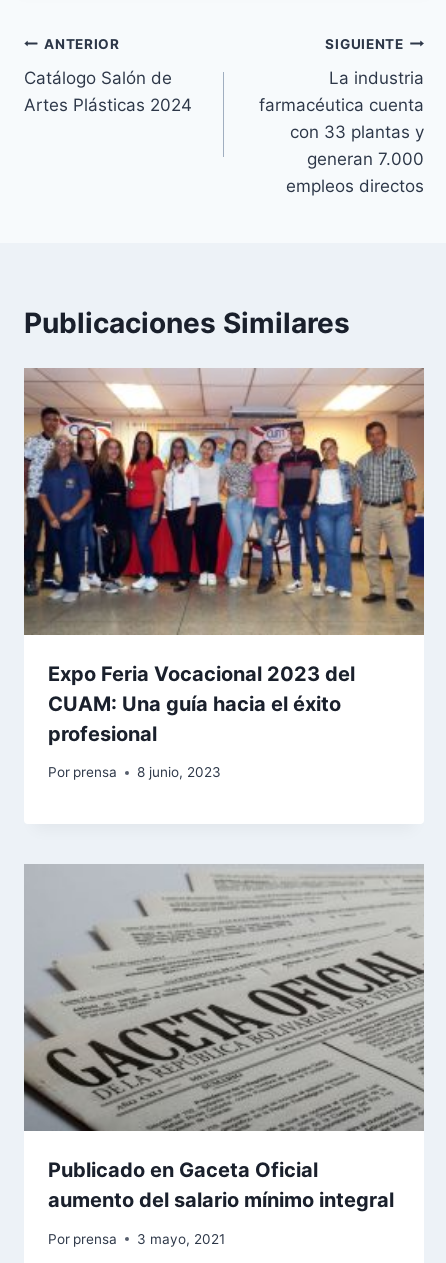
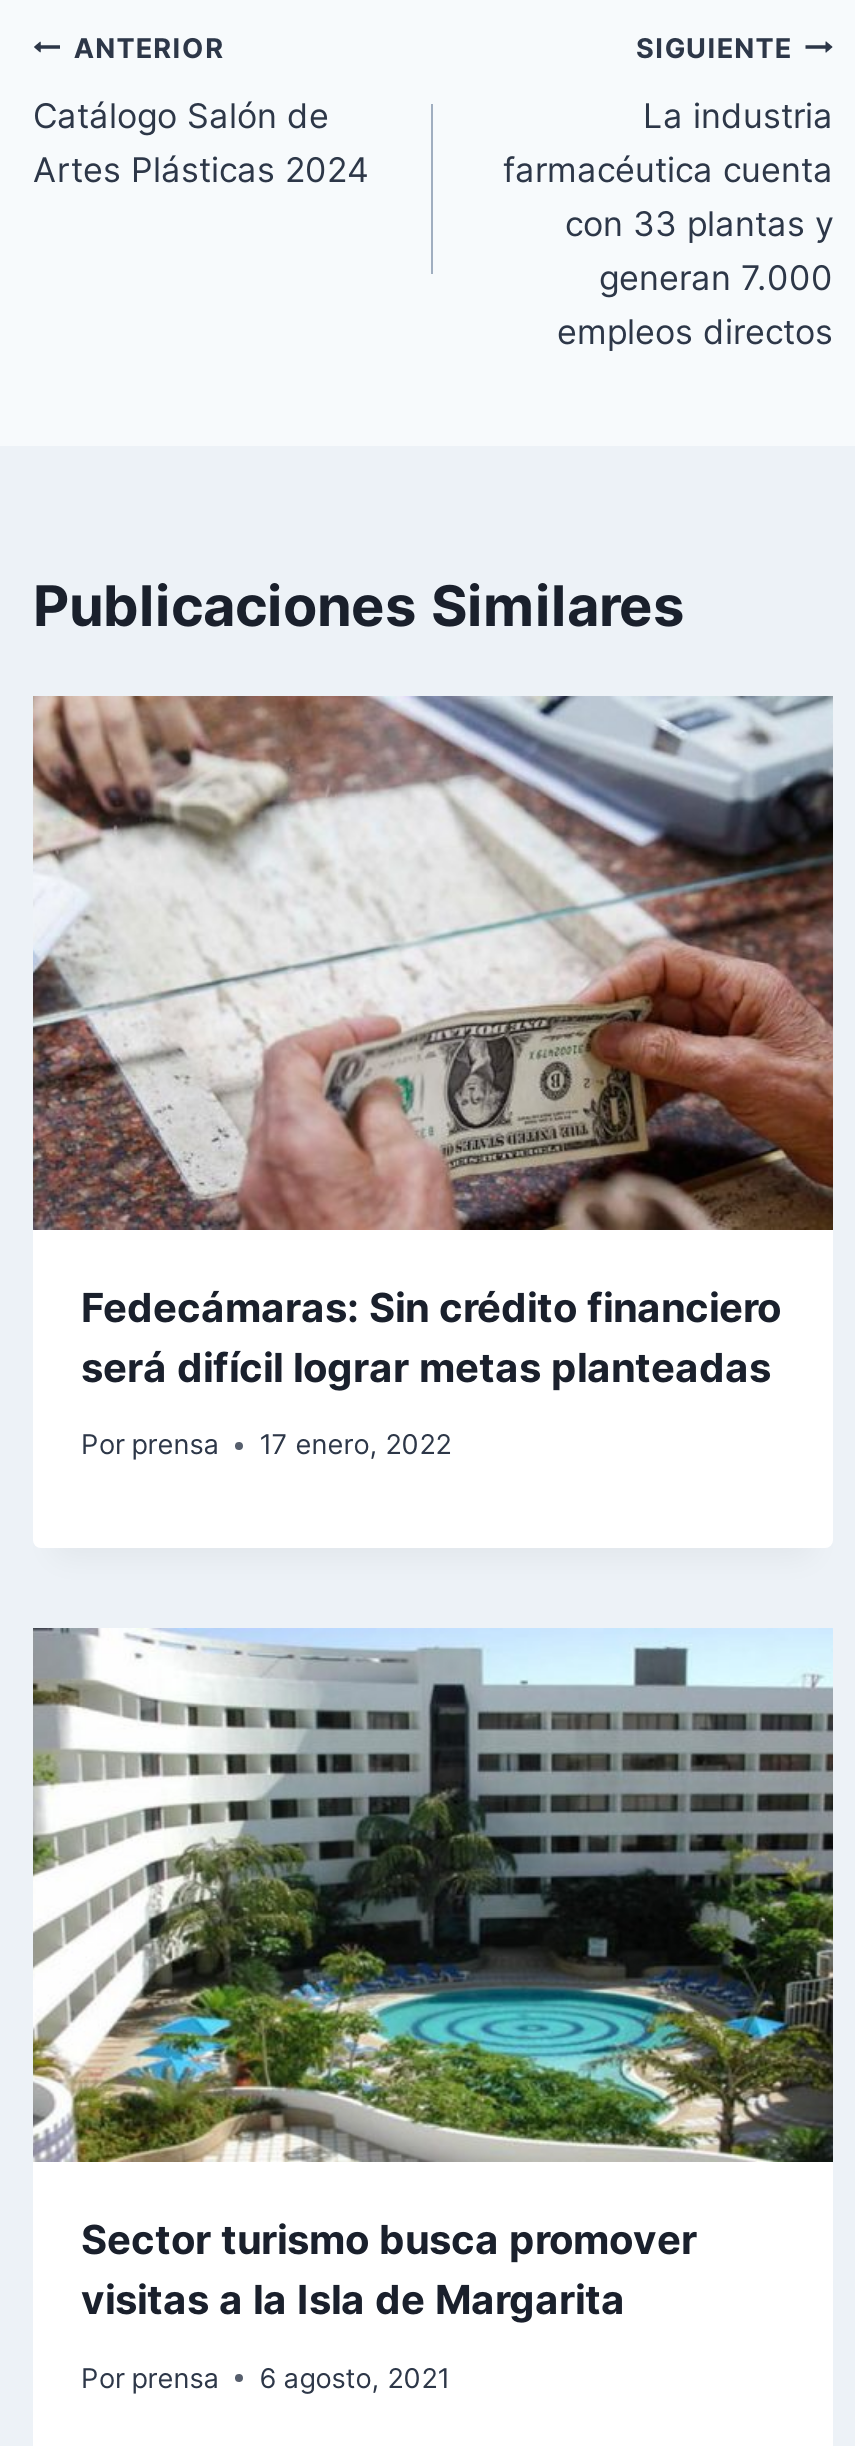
[23,368,425,746] [image] | Expo Feria Vocacional 2023 del | CUAM: Una guía hacia el éxito | profesional -> [33,694,835,1392] [image] | Fedecámaras: Sin crédito financiero | será difícil lograr metas planteadas
[48,764,221,780] Por prensa 8 junio, 2023 -> [81,1429,451,1461] Por prensa 17 enero, 2022
[23,864,424,1212] [image] | Publicado en Gaceta Oficial | aumento del salario mínimo integral -> [31,1628,835,2324] [image] | Sector turismo busca promover | visitas a la Isla de Margarita
[48,1231,225,1247] Por prensa 3 mayo, 2021 -> [81,2361,449,2393] Por prensa 6 agosto, 2021

